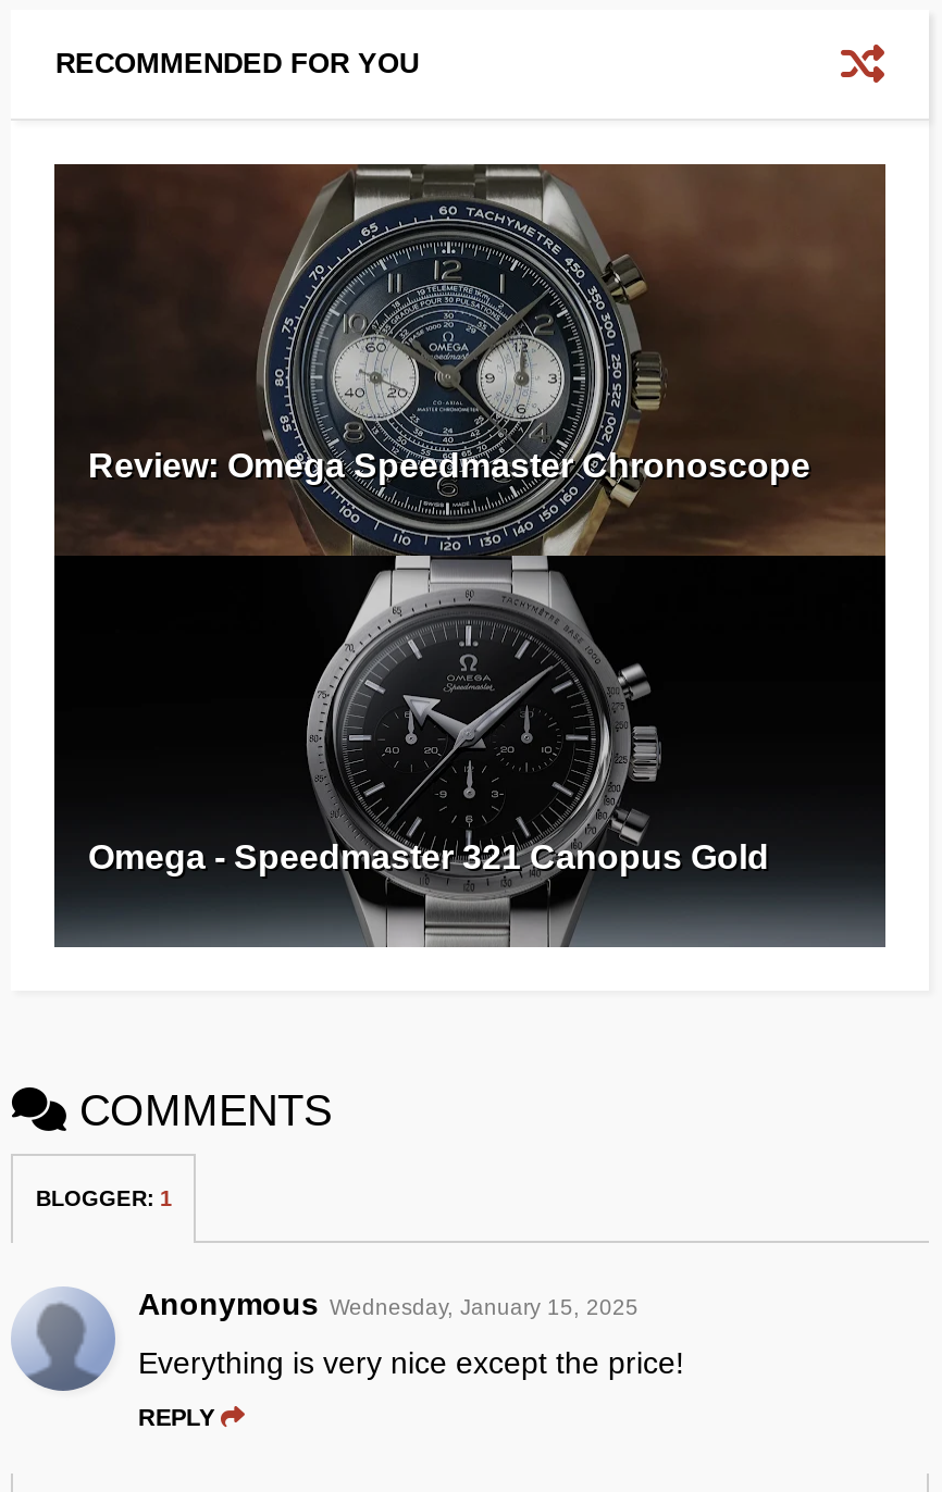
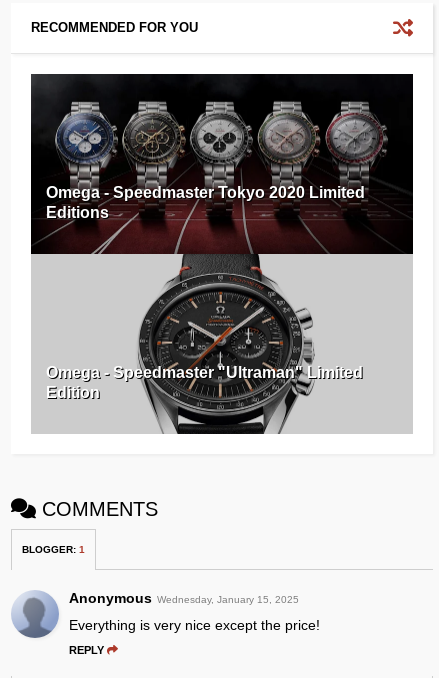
[52,162,888,947] [image] | Review: Omega Speedmaster Chronoscope -> [31,73,414,434] [image] | Omega - Speedmaster Tokyo 2020 Limited | Editions
[88,837,769,874] Omega - Speedmaster 321 Canopus Gold -> [46,363,363,400] Omega - Speedmaster "Ultraman" Limited | Edition

